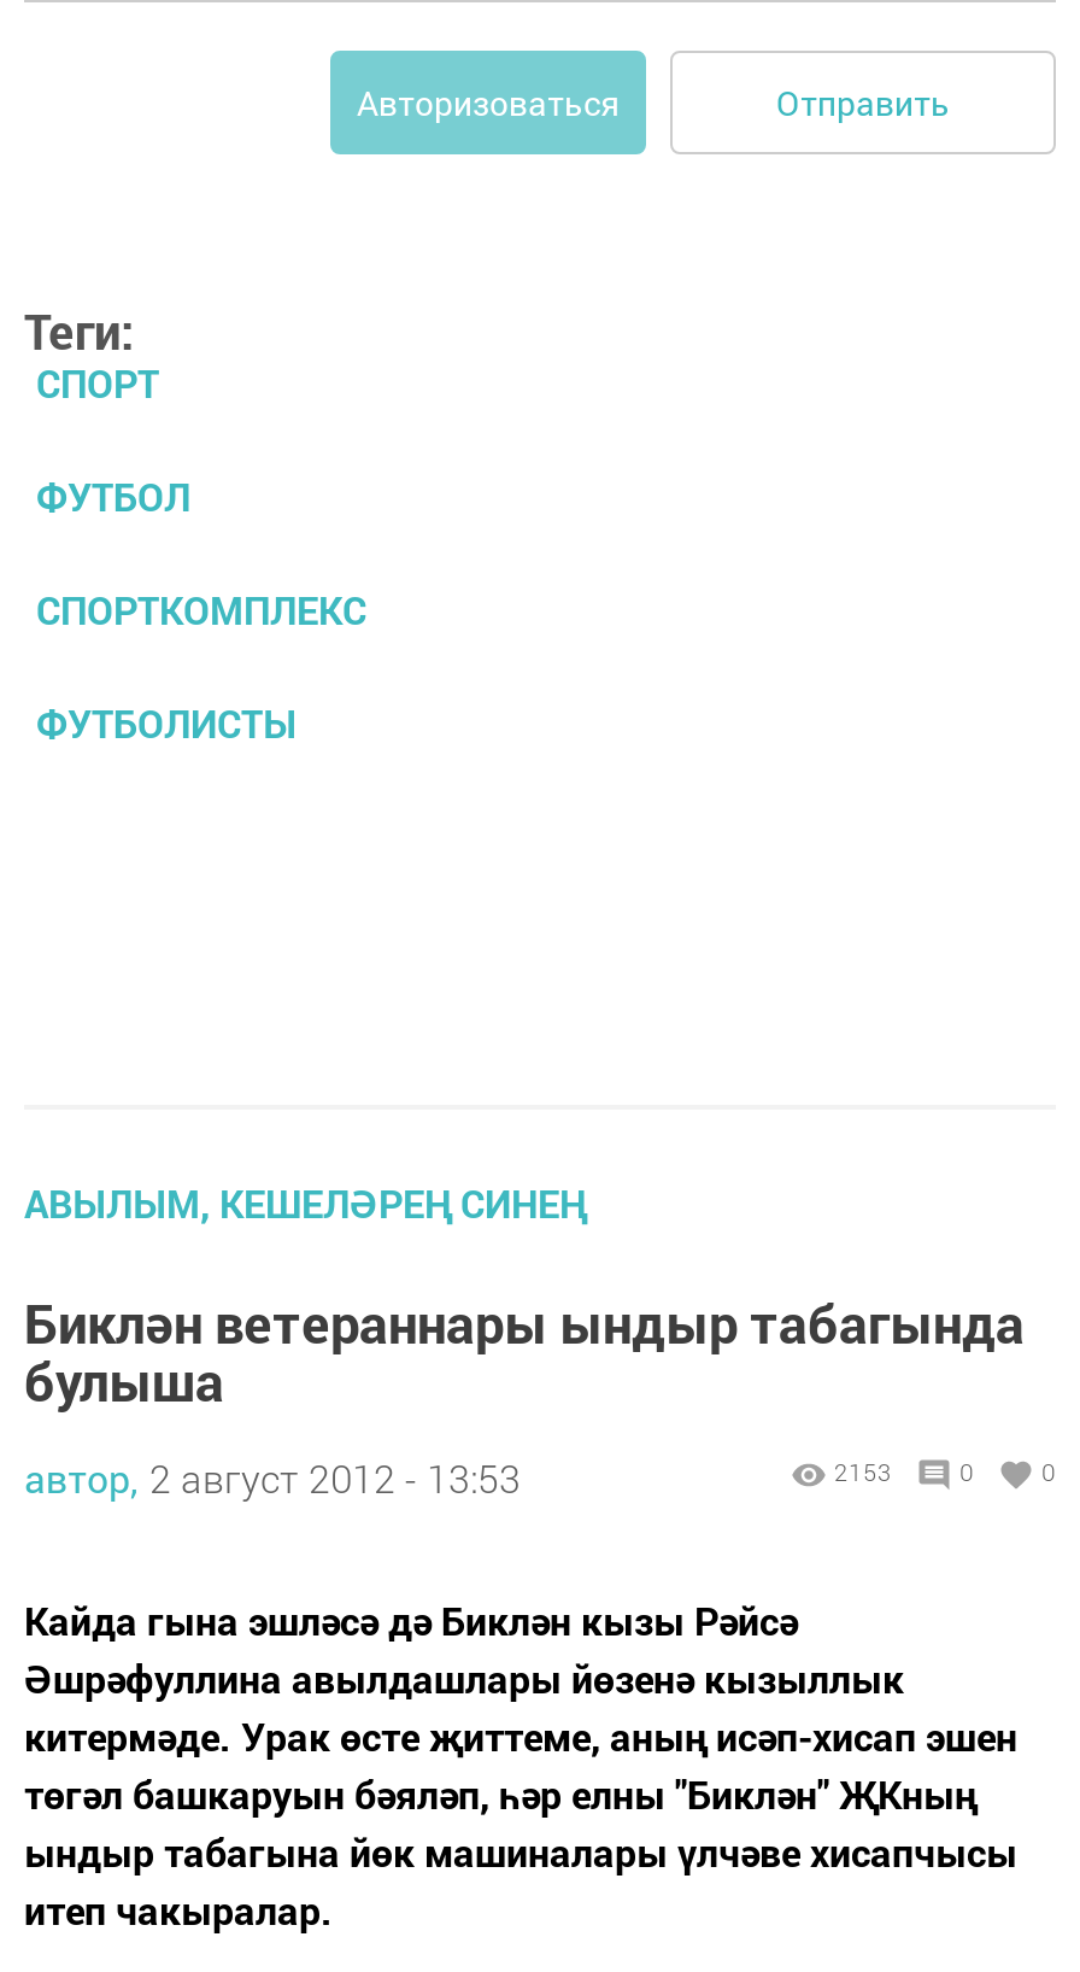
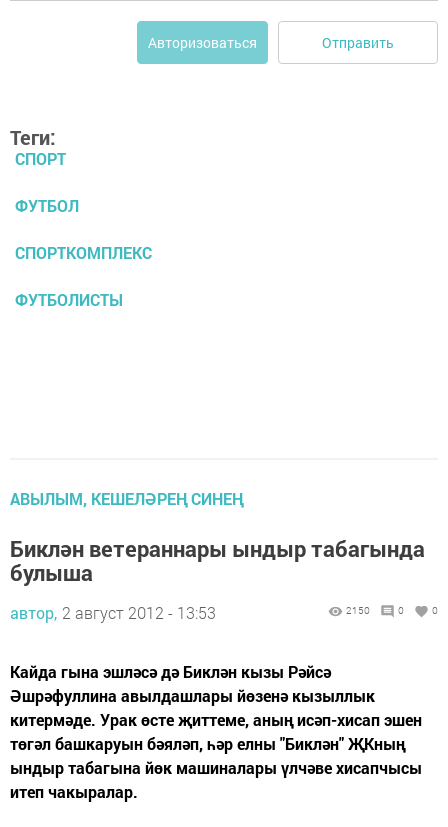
[834,1457,892,1489] 2153 -> [346,604,370,617] 2150

